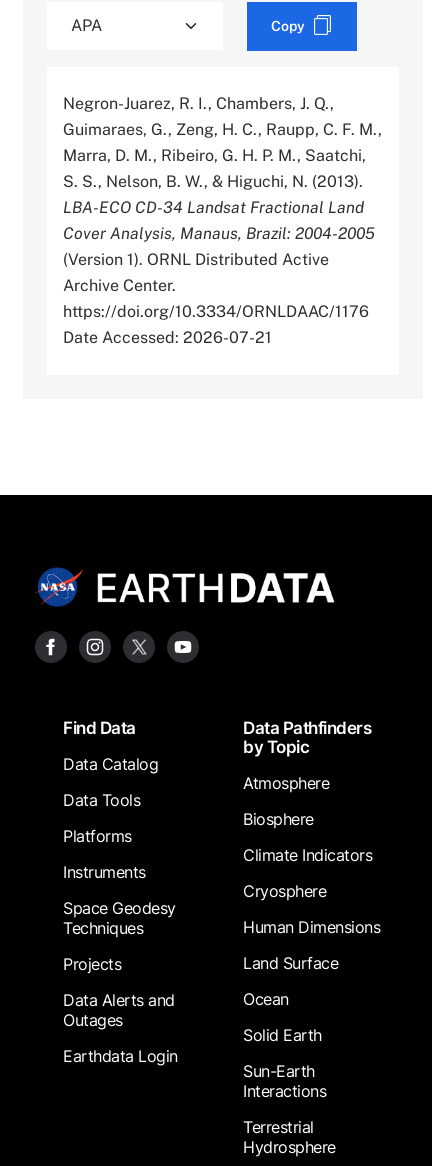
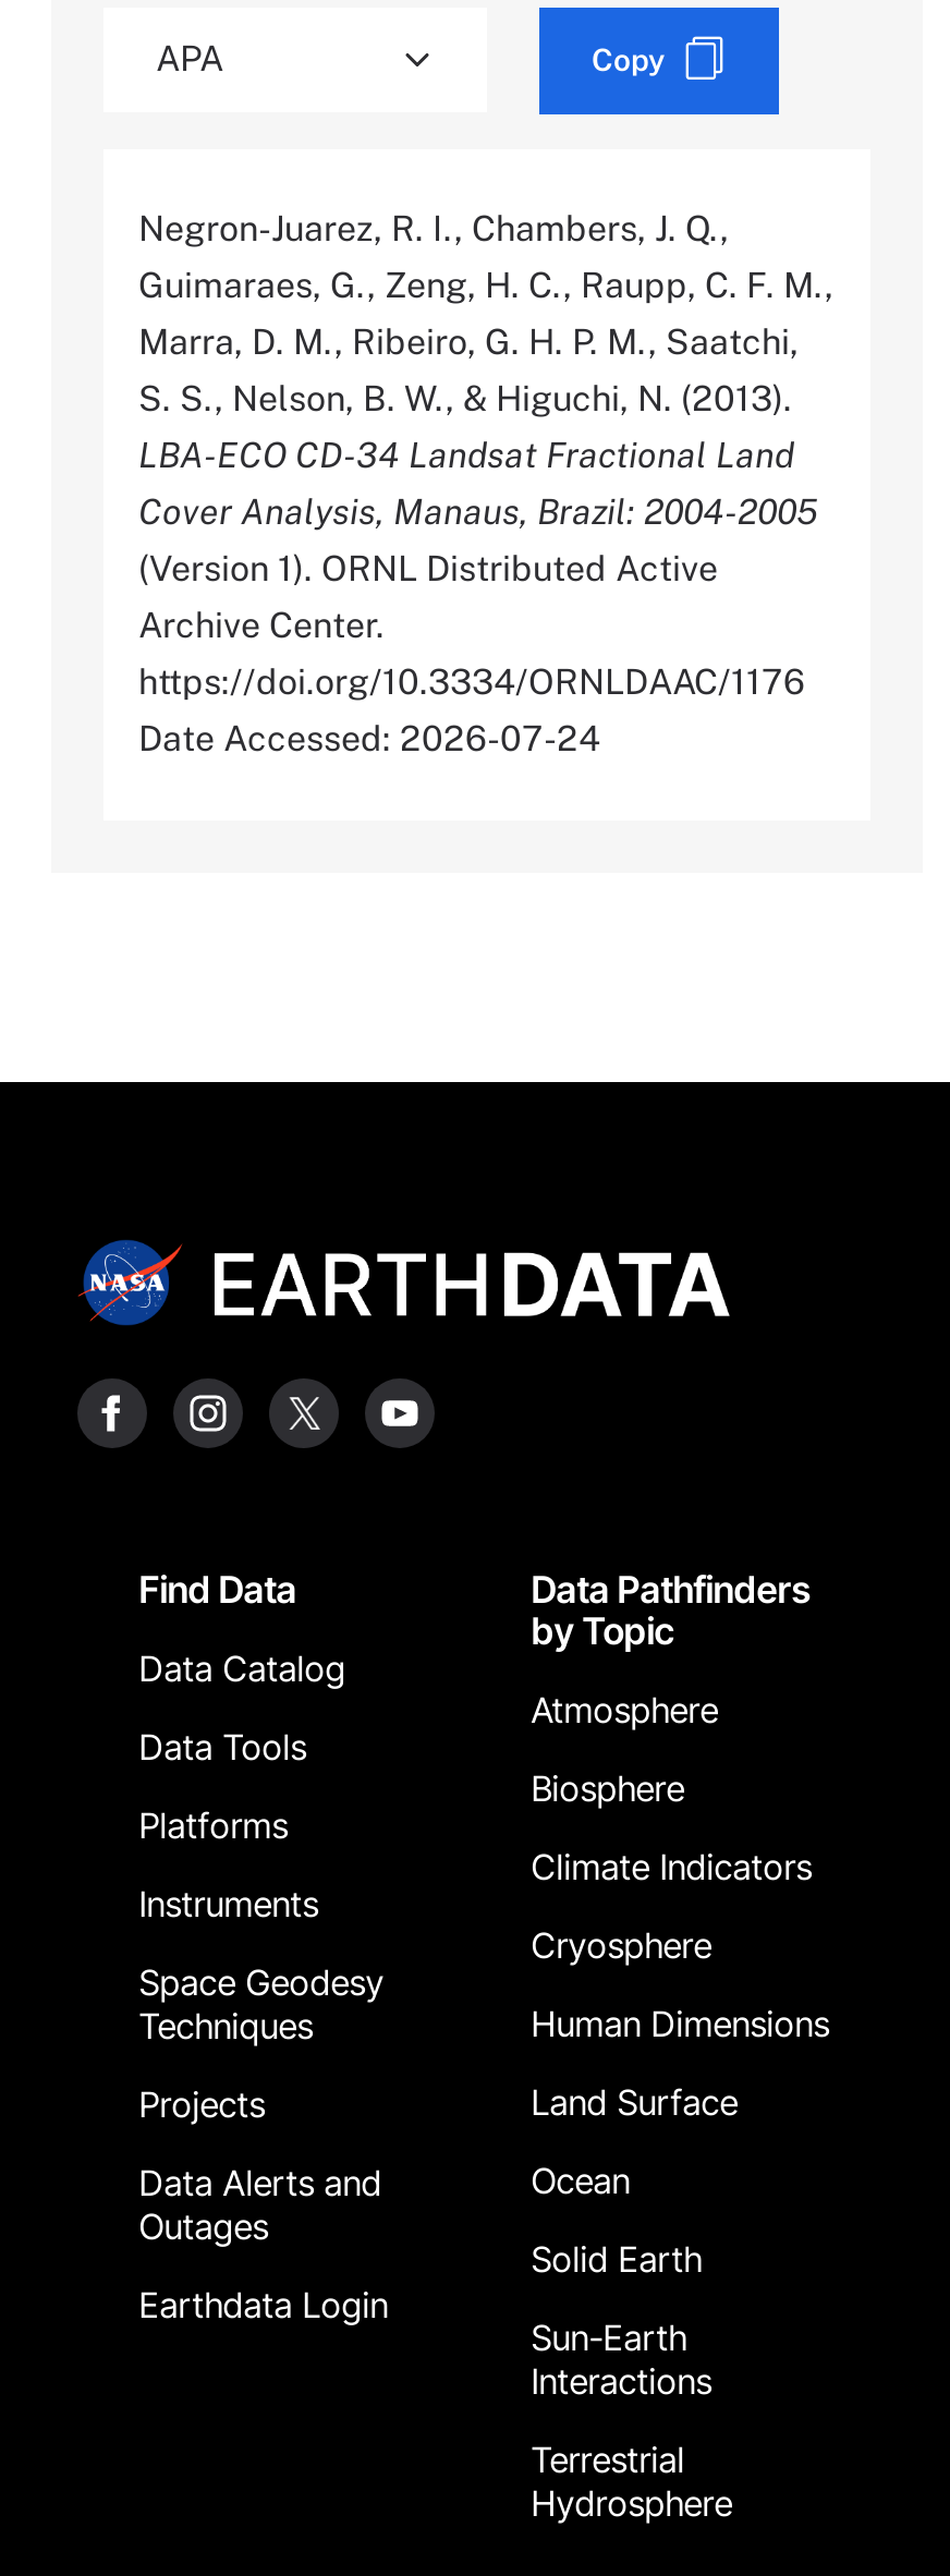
[63,328,272,347] Date Accessed: 2026-07-21 -> [138,718,600,760] Date Accessed: 2026-07-24

